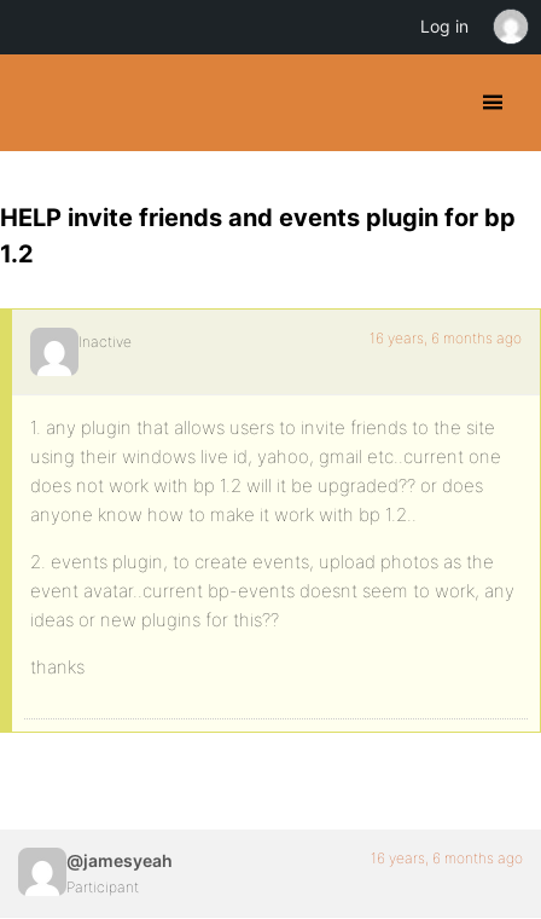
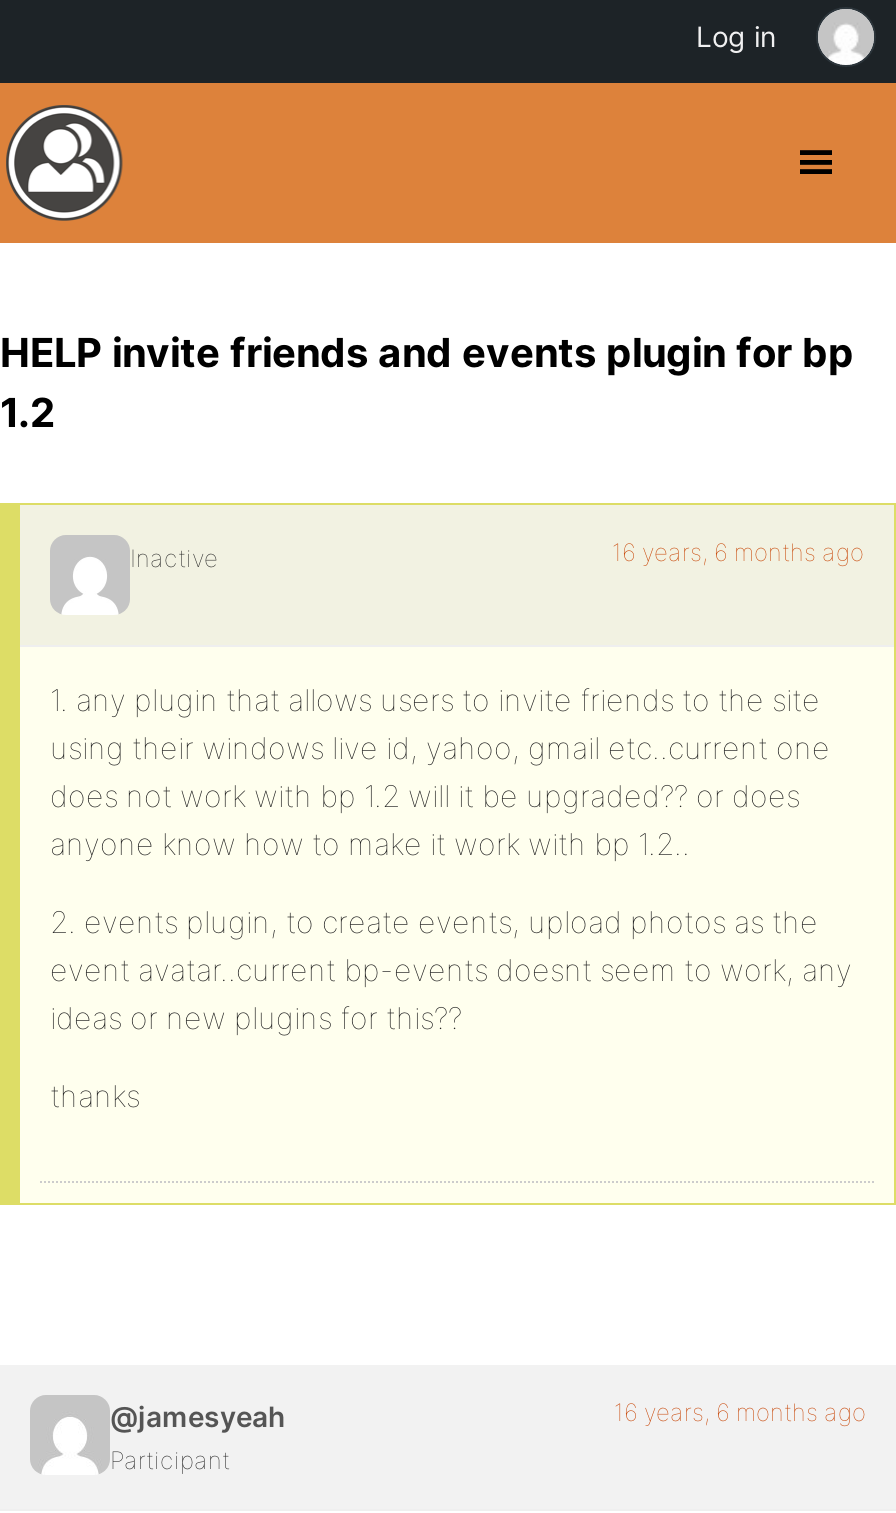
none -> [6,103,124,223] [image]

